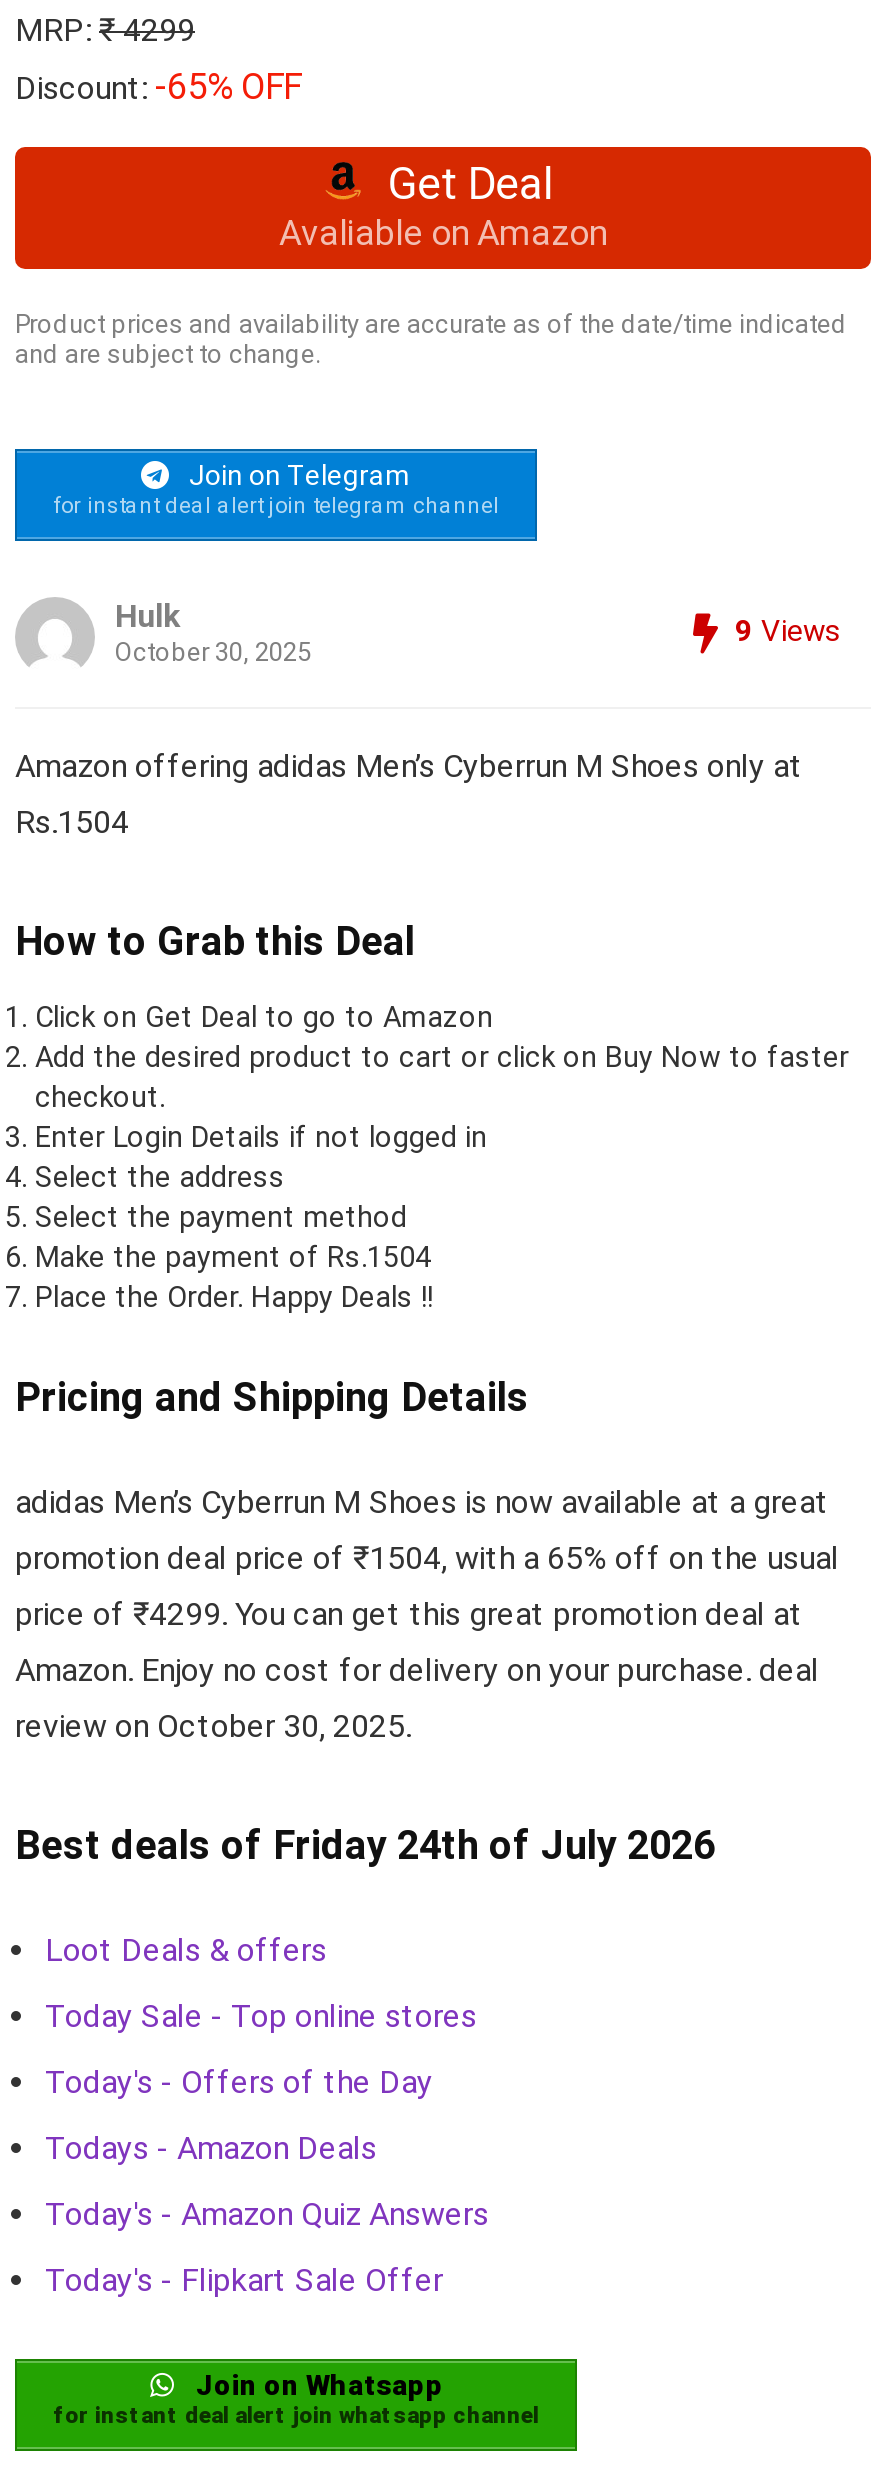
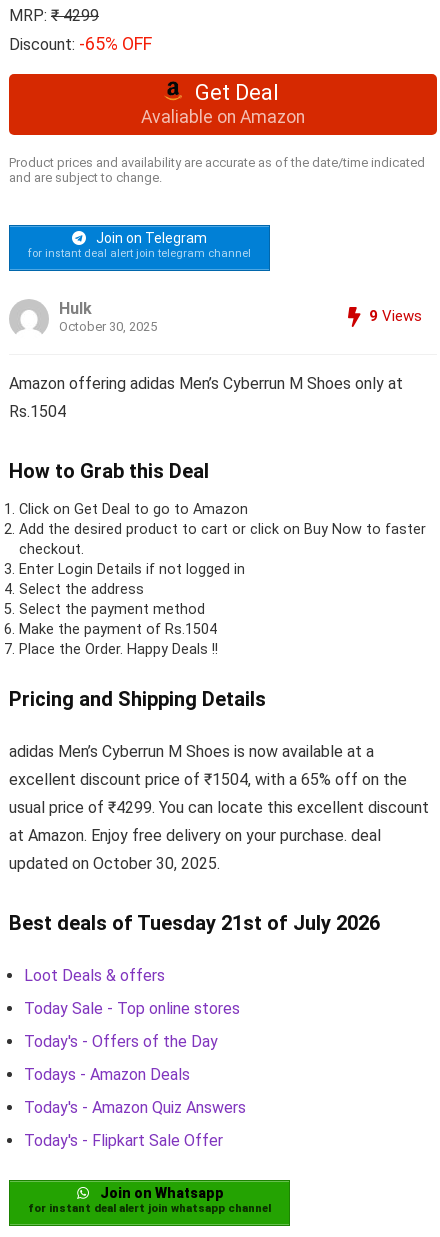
[15,1483,829,1521] adidas Men’s Cyberrun M Shoes is now available at a great -> [9,742,374,761] adidas Men’s Cyberrun M Shoes is now available at a
[15,1539,839,1577] promotion deal price of ₹1504, with a 65% off on the usual -> [9,770,407,789] excellent discount price of ₹1504, with a 65% off on the
[15,1595,803,1633] price of ₹4299. You can get this great promotion deal at -> [9,798,429,817] usual price of ₹4299. You can locate this excellent discount
[15,1651,819,1689] Amazon. Enjoy no cost for delivery on your purchase. deal -> [9,826,381,845] at Amazon. Enjoy free delivery on your purchase. deal
[15,1707,411,1745] review on October 30, 2025. -> [9,854,220,873] updated on October 30, 2025.
[15,1821,715,1869] Best deals of Friday 24th of July 2026 -> [9,911,380,935] Best deals of Tuesday 21st of July 2026

